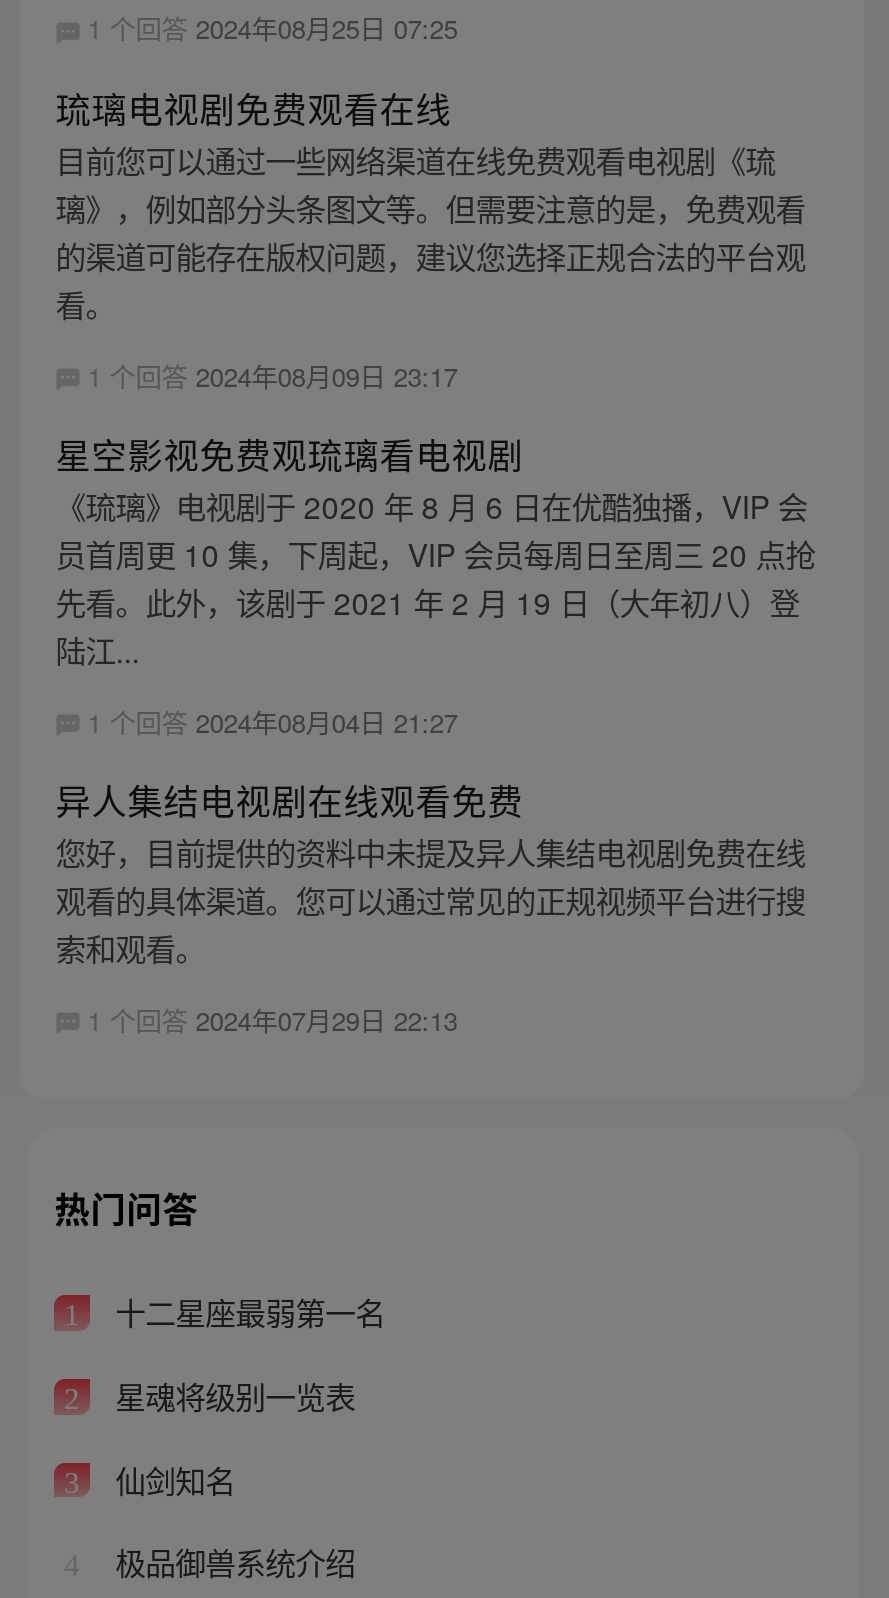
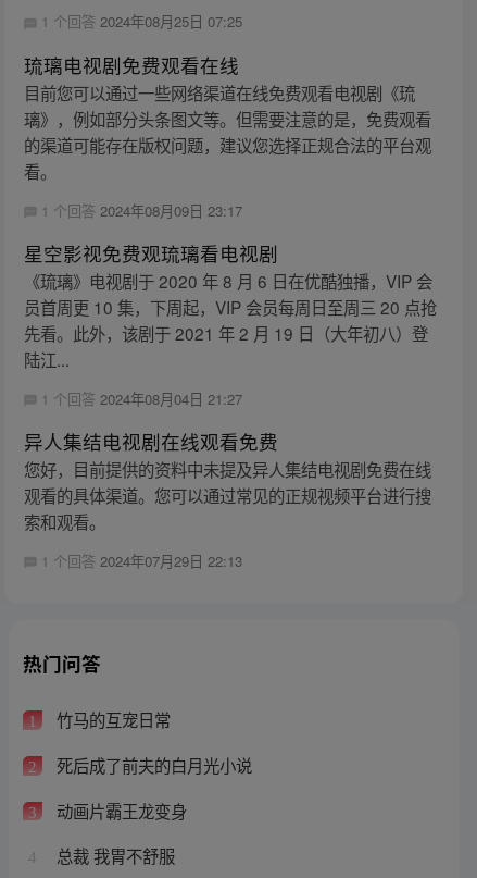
[107,1290,385,1334] 十二星座最弱第一名 -> [52,708,170,732] 竹马的互宠日常
[107,1373,355,1417] 星魂将级别一览表 -> [52,753,252,777] 死后成了前夫的白月光小说
[107,1456,235,1500] 仙剑知名 -> [52,798,186,822] 动画片霸王龙变身
[107,1540,355,1584] 极品御兽系统介绍 -> [52,844,175,867] 总裁 我胃不舒服

